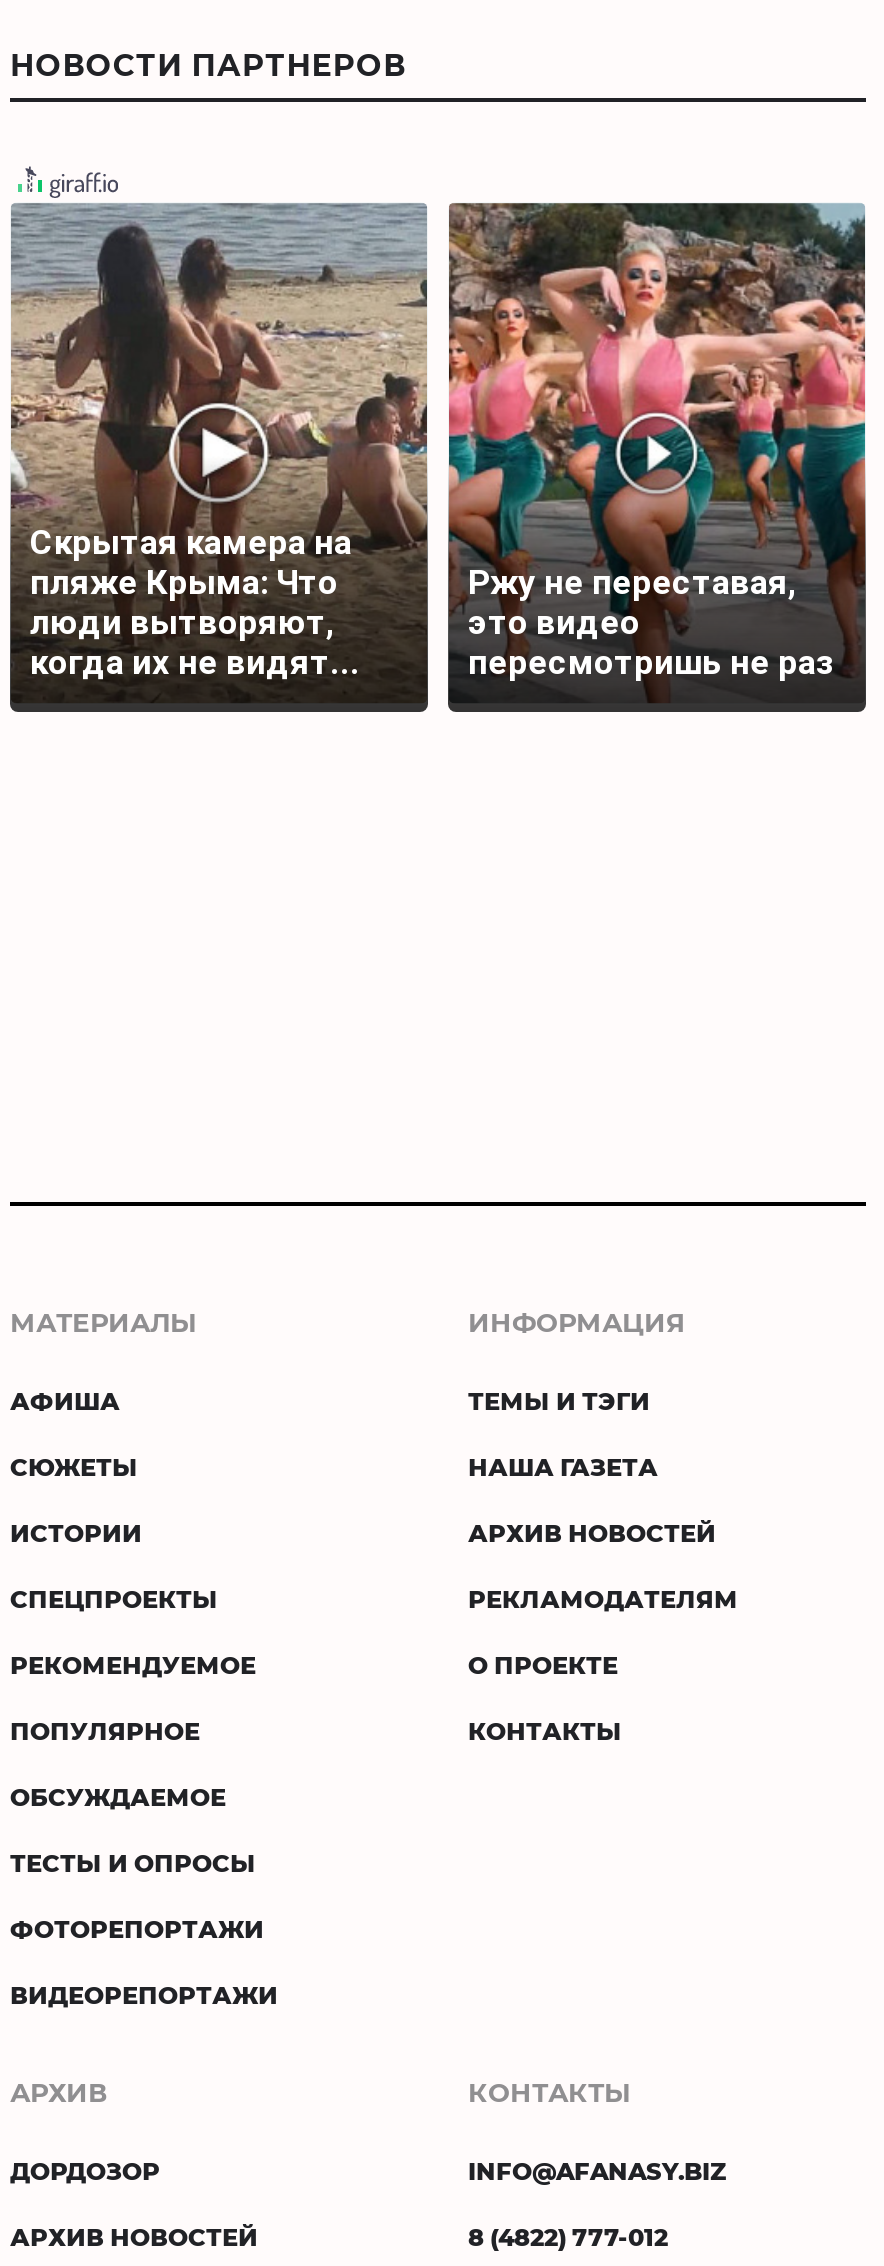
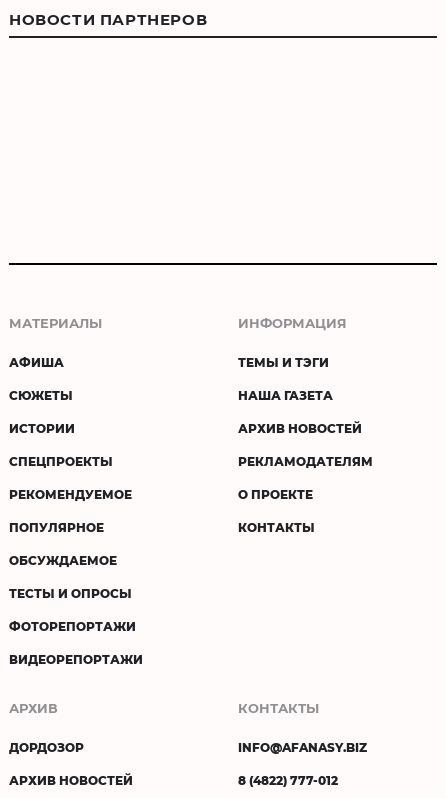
[8,166,430,714] [image] | Скрытая камера на | пляже Крыма: Что | люди вытворяют, | когда их не видят... -> none
[446,200,868,714] [image] | Ржу не переставая, | это видео | пересмотришь не раз -> none

